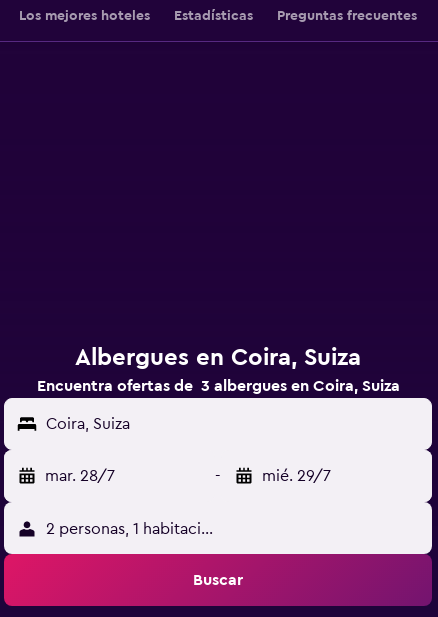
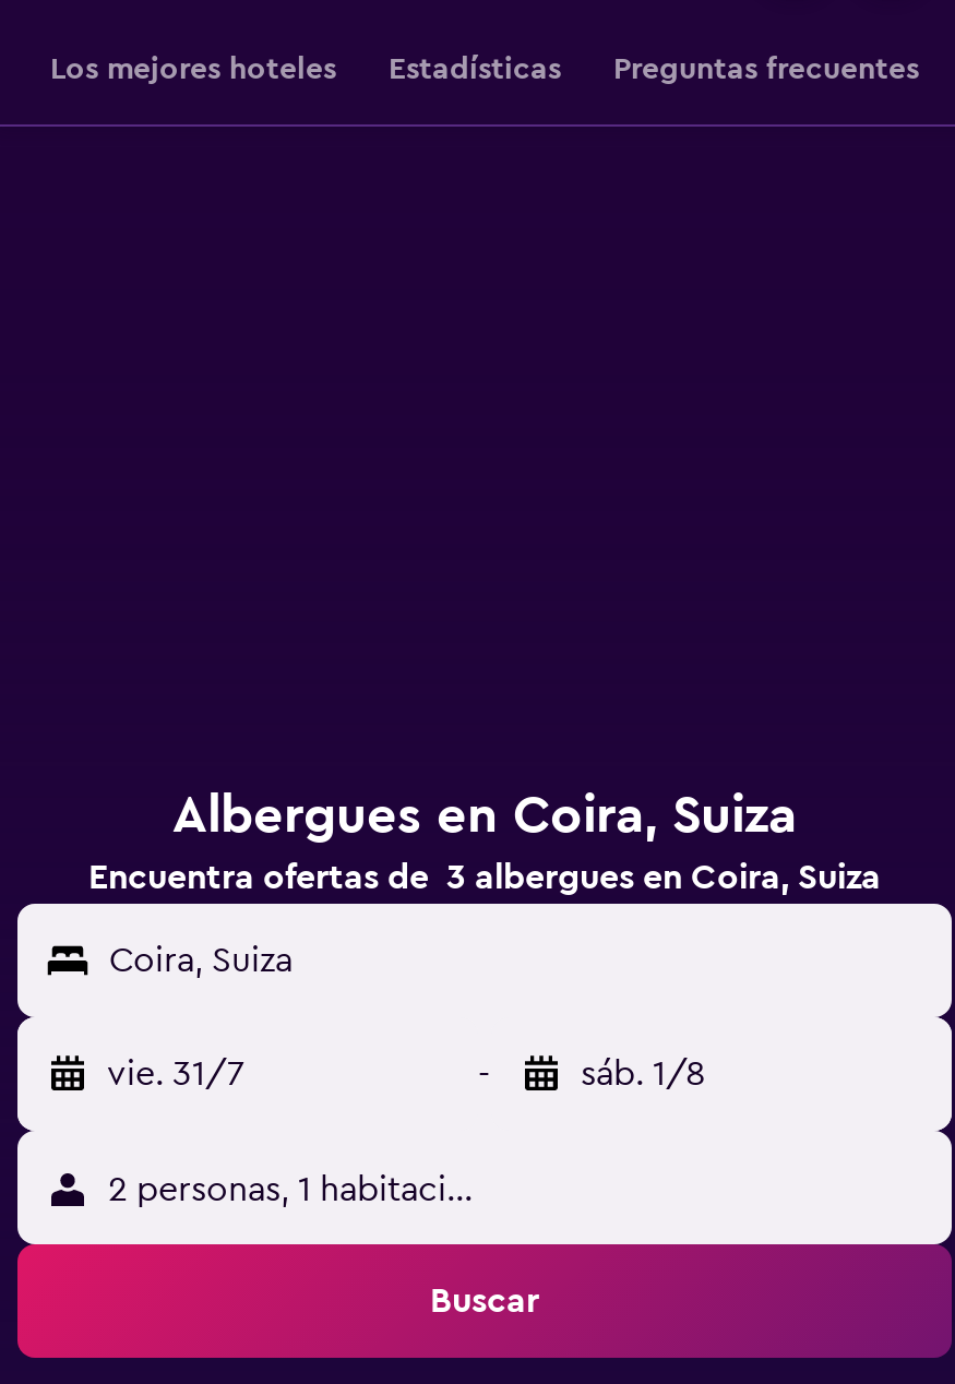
[45,468,115,484] mar. 28/7 -> [107,1057,244,1091] vie. 31/7
[262,468,331,484] mié. 29/7 -> [581,1057,705,1091] sáb. 1/8

